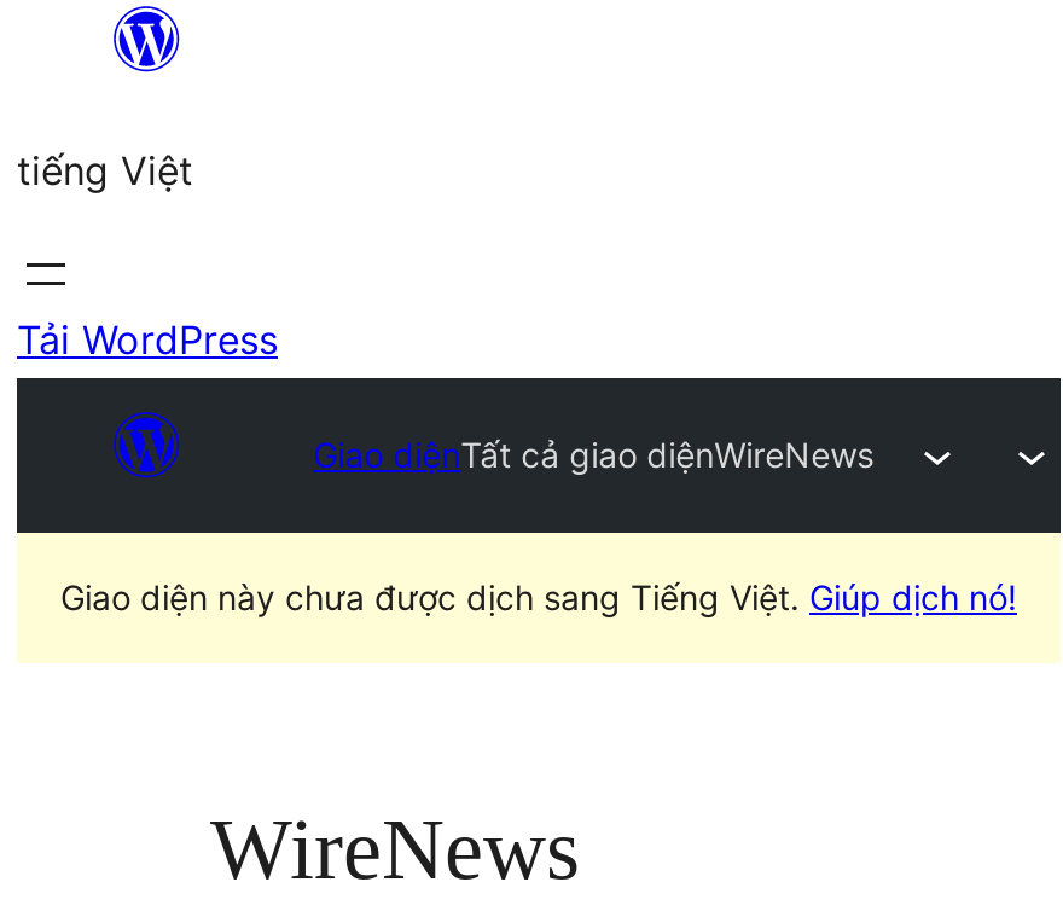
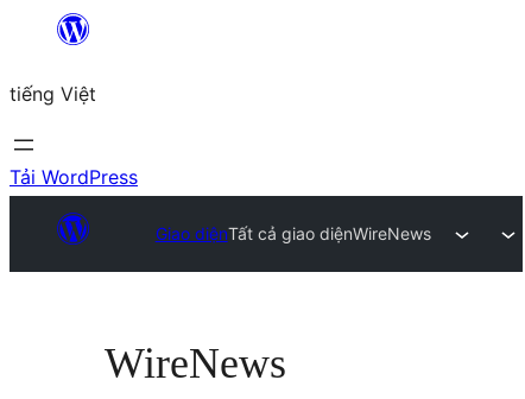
[60,576,1017,617] Giao diện này chưa được dịch sang Tiếng Việt. Giúp dịch nó! -> none

